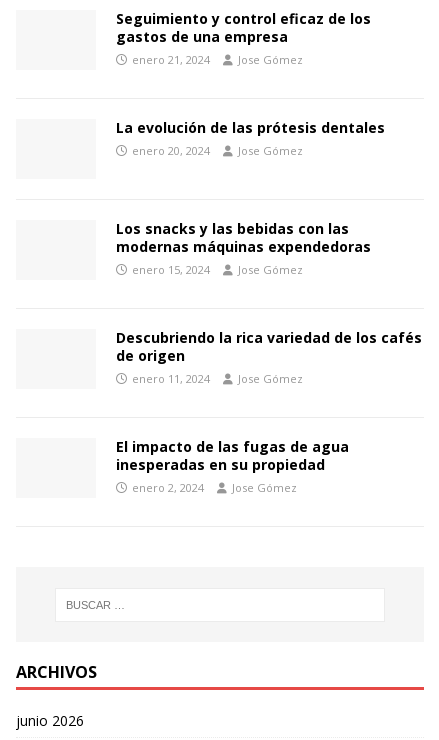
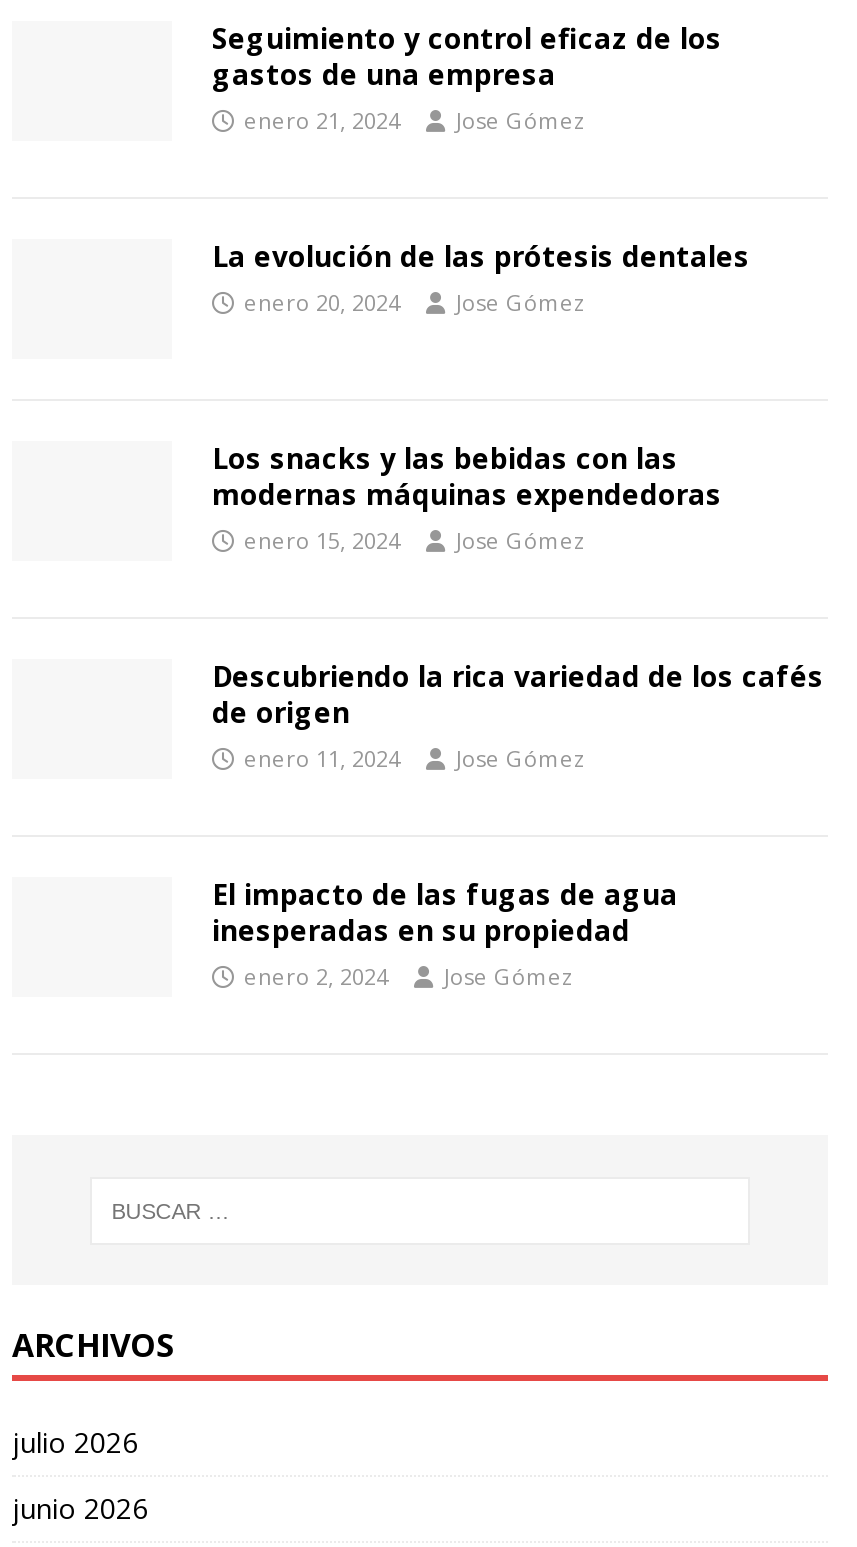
none -> [12,1423,138,1461] julio 2026

